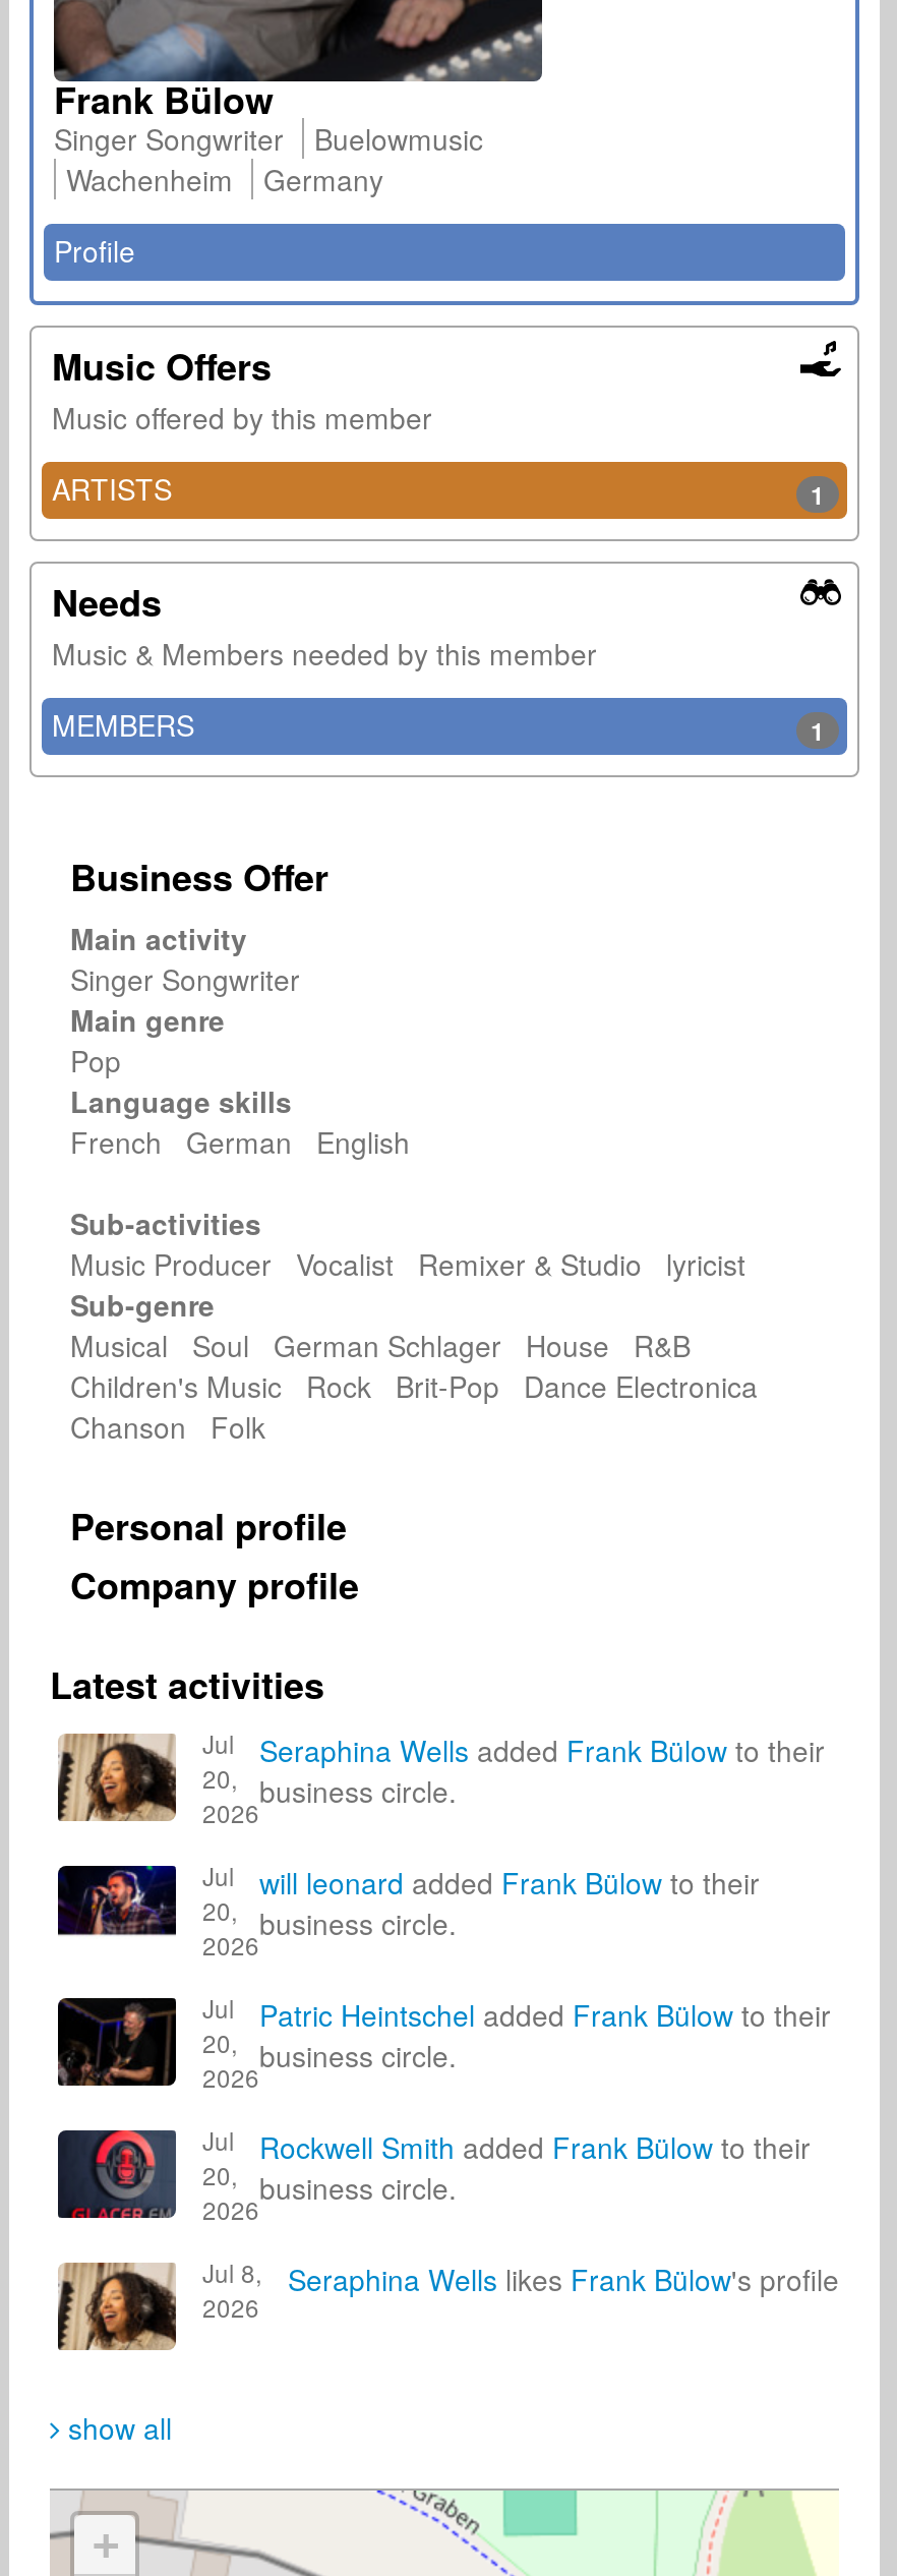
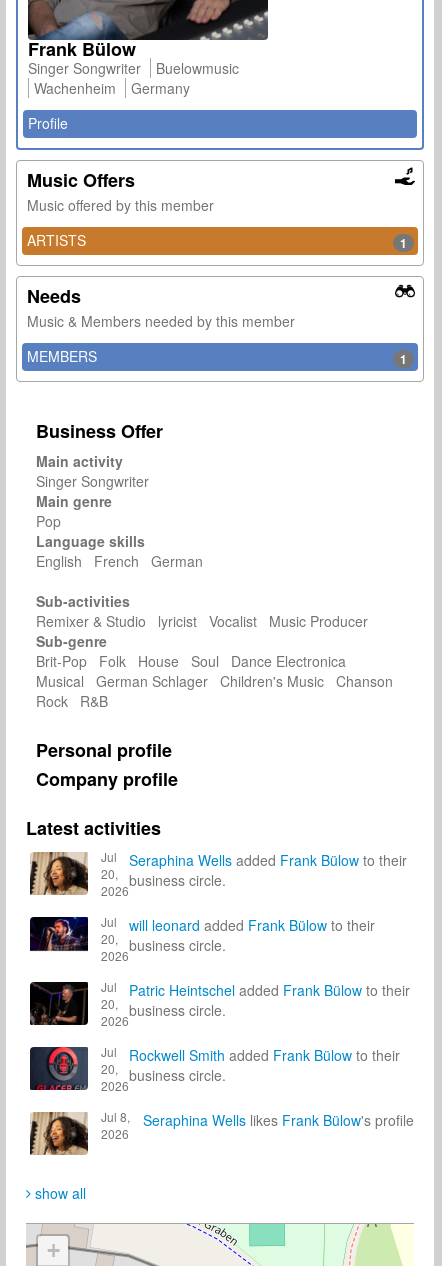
[70,1121,426,1162] French German English -> [36,551,211,571] English French German
[70,1243,762,1284] Music Producer Vocalist Remixer & Studio lyricist -> [36,611,376,631] Remixer & Studio lyricist Vocalist Music Producer
[70,1325,774,1447] Musical Soul German Schlager House R&B | Children's Music Rock Brit-Pop Dance Electronica | Chanson Folk -> [36,651,401,711] Brit-Pop Folk House Soul Dance Electronica | Musical German Schlager Children's Music Chanson | Rock R&B

